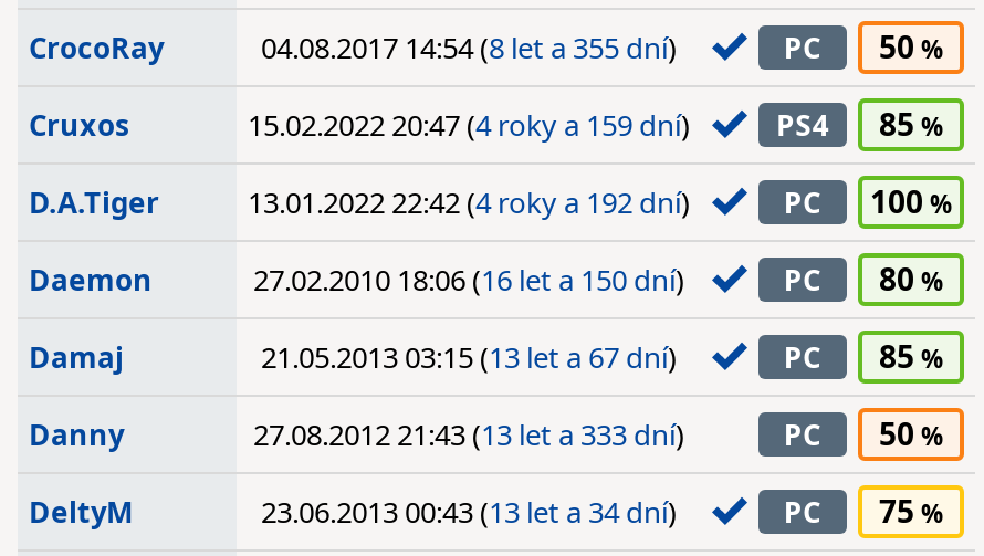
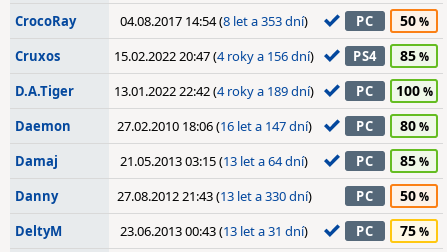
[261,28,677,67] 04.08.2017 14:54 (8 let a 355 dní) -> [120,12,308,30] 04.08.2017 14:54 (8 let a 353 dní)
[248,105,690,145] 15.02.2022 20:47 (4 roky a 159 dní) -> [114,47,314,65] 15.02.2022 20:47 (4 roky a 156 dní)
[248,182,690,222] 13.01.2022 22:42 (4 roky a 192 dní) -> [114,82,314,100] 13.01.2022 22:42 (4 roky a 189 dní)
[253,260,684,300] 27.02.2010 18:06 (16 let a 150 dní) -> [116,117,311,135] 27.02.2010 18:06 (16 let a 147 dní)
[261,337,677,377] 21.05.2013 03:15 (13 let a 67 dní) -> [120,152,308,170] 21.05.2013 03:15 (13 let a 64 dní)
[253,415,684,454] 27.08.2012 21:43 (13 let a 333 dní) -> [116,187,311,205] 27.08.2012 21:43 (13 let a 330 dní)
[261,492,677,532] 23.06.2013 00:43 (13 let a 34 dní) -> [120,222,308,240] 23.06.2013 00:43 (13 let a 31 dní)

